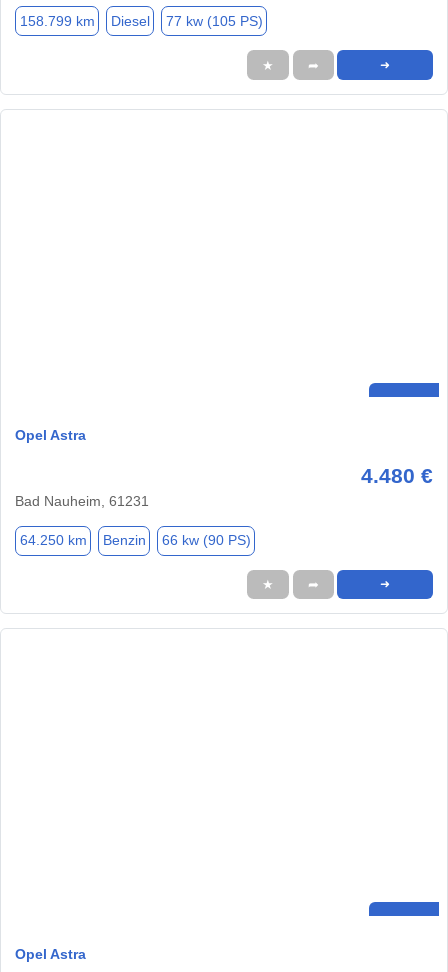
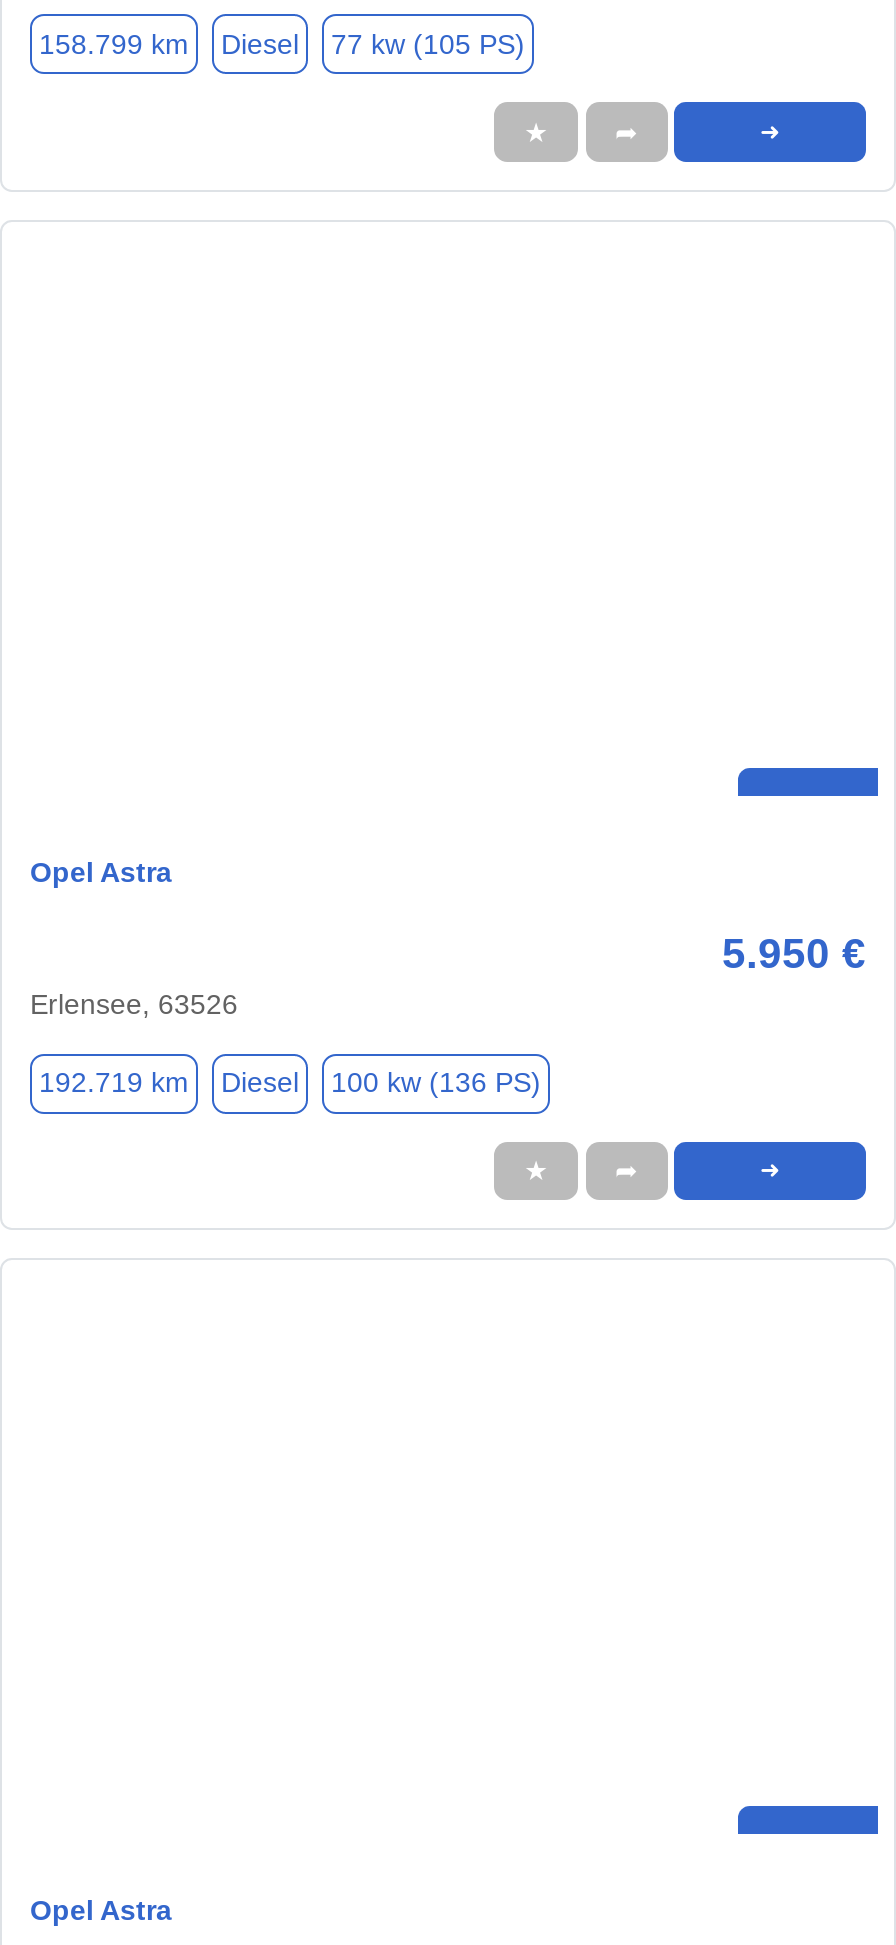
[15,464,433,509] 4.480 € | Bad Nauheim, 61231 -> [30,930,866,1020] 5.950 € | Erlensee, 63526
[19,532,250,548] 64.250 km | Benzin | 66 kw (90 PS) -> [39,1067,541,1099] 192.719 km | Diesel | 100 kw (136 PS)

